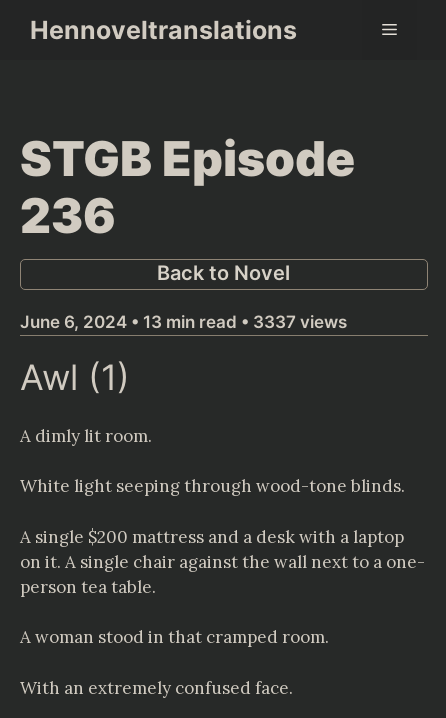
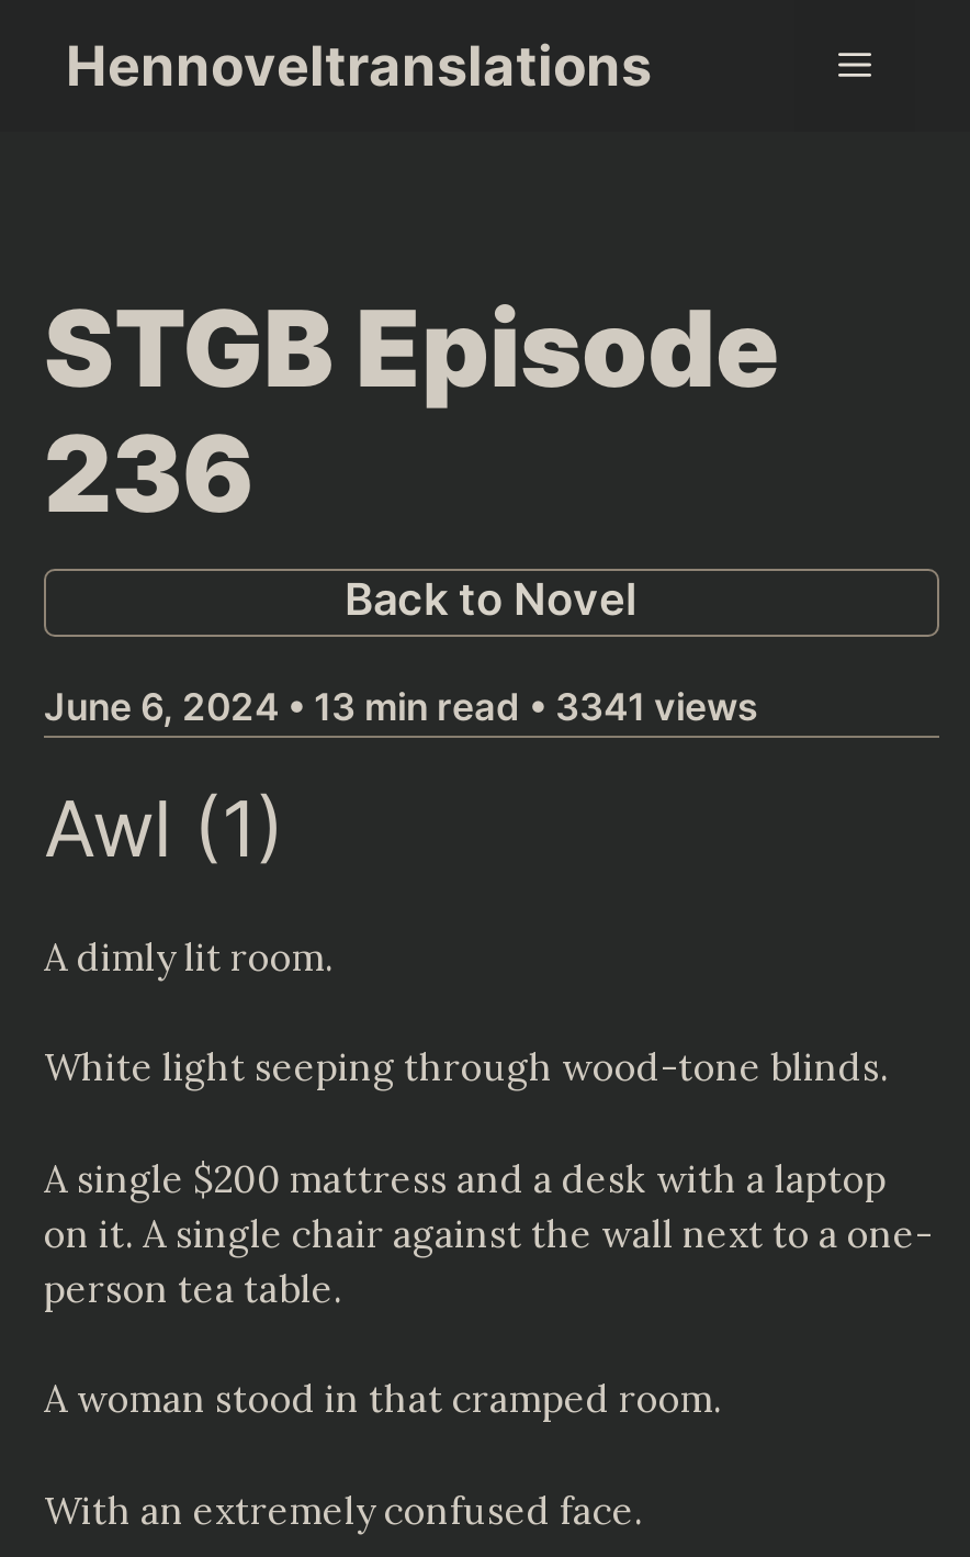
[20,312,347,332] June 6, 2024 • 13 min read • 3337 views -> [44,685,757,729] June 6, 2024 • 13 min read • 3341 views

